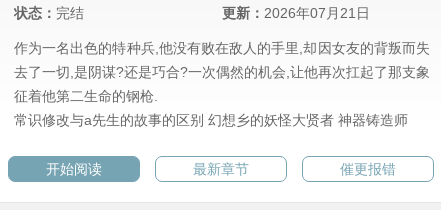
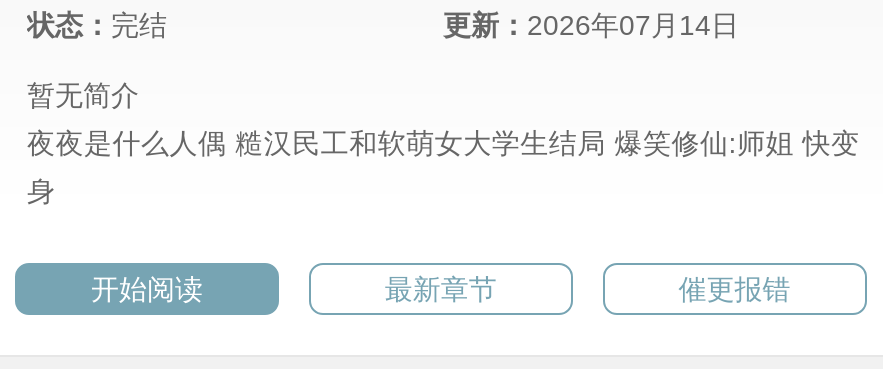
[14,5,430,128] 更新：2026年07月21日 | 作为一名出色的特种兵,他没有败在敌人的手里,却因女友的背叛而失 | 去了一切,是阴谋?还是巧合?一次偶然的机会,让他再次扛起了那支象 | 征着他第二生命的钢枪. | 常识修改与a先生的故事的区别 幻想乡的妖怪大贤者 神器铸造师 -> [27,10,859,208] 更新：2026年07月14日 | 暂无简介 | 夜夜是什么人偶 糙汉民工和软萌女大学生结局 爆笑修仙:师姐 快变 | 身

